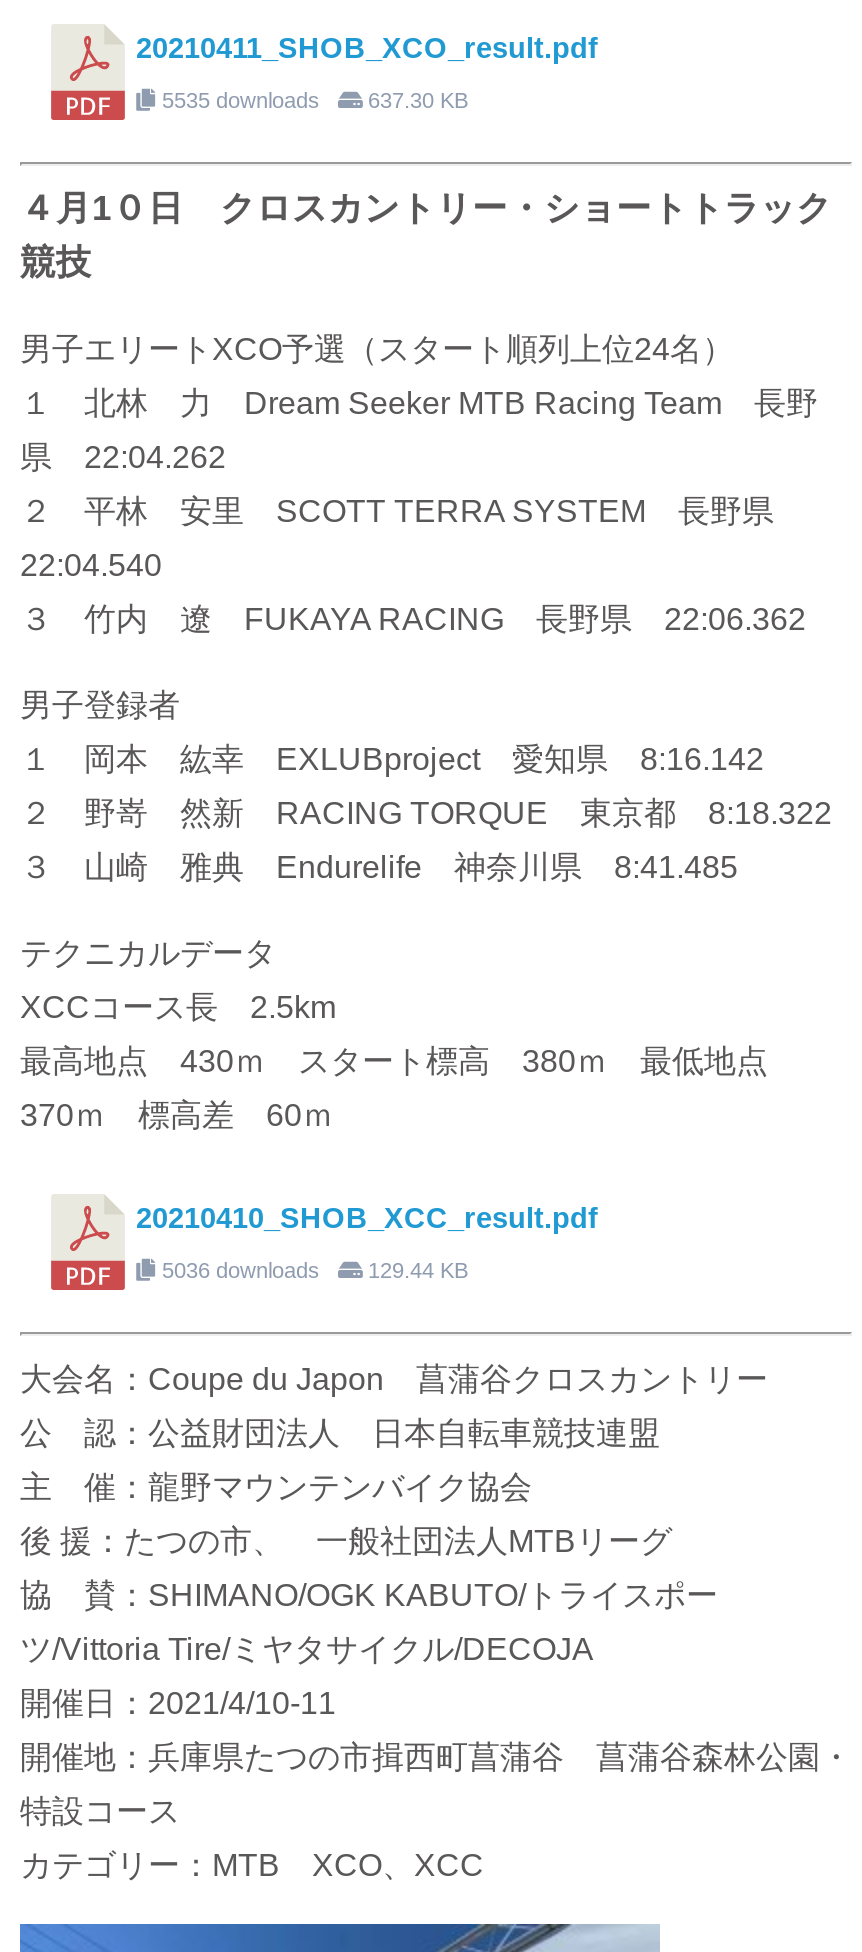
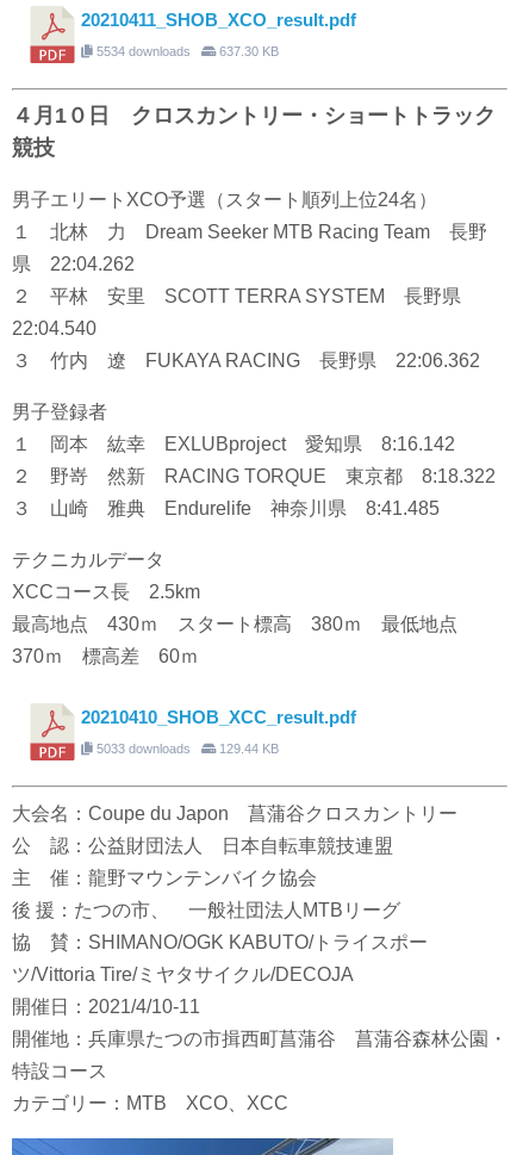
[156,88,468,112] 5535 downloads 637.30 KB -> [93,44,279,58] 5534 downloads 637.30 KB
[156,1258,468,1282] 5036 downloads 129.44 KB -> [93,741,279,756] 5033 downloads 129.44 KB

